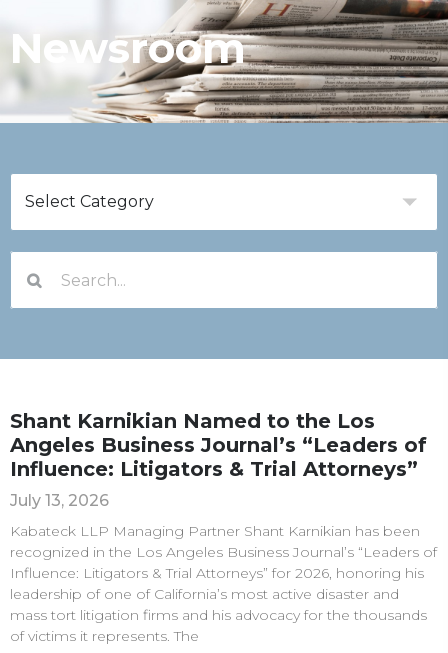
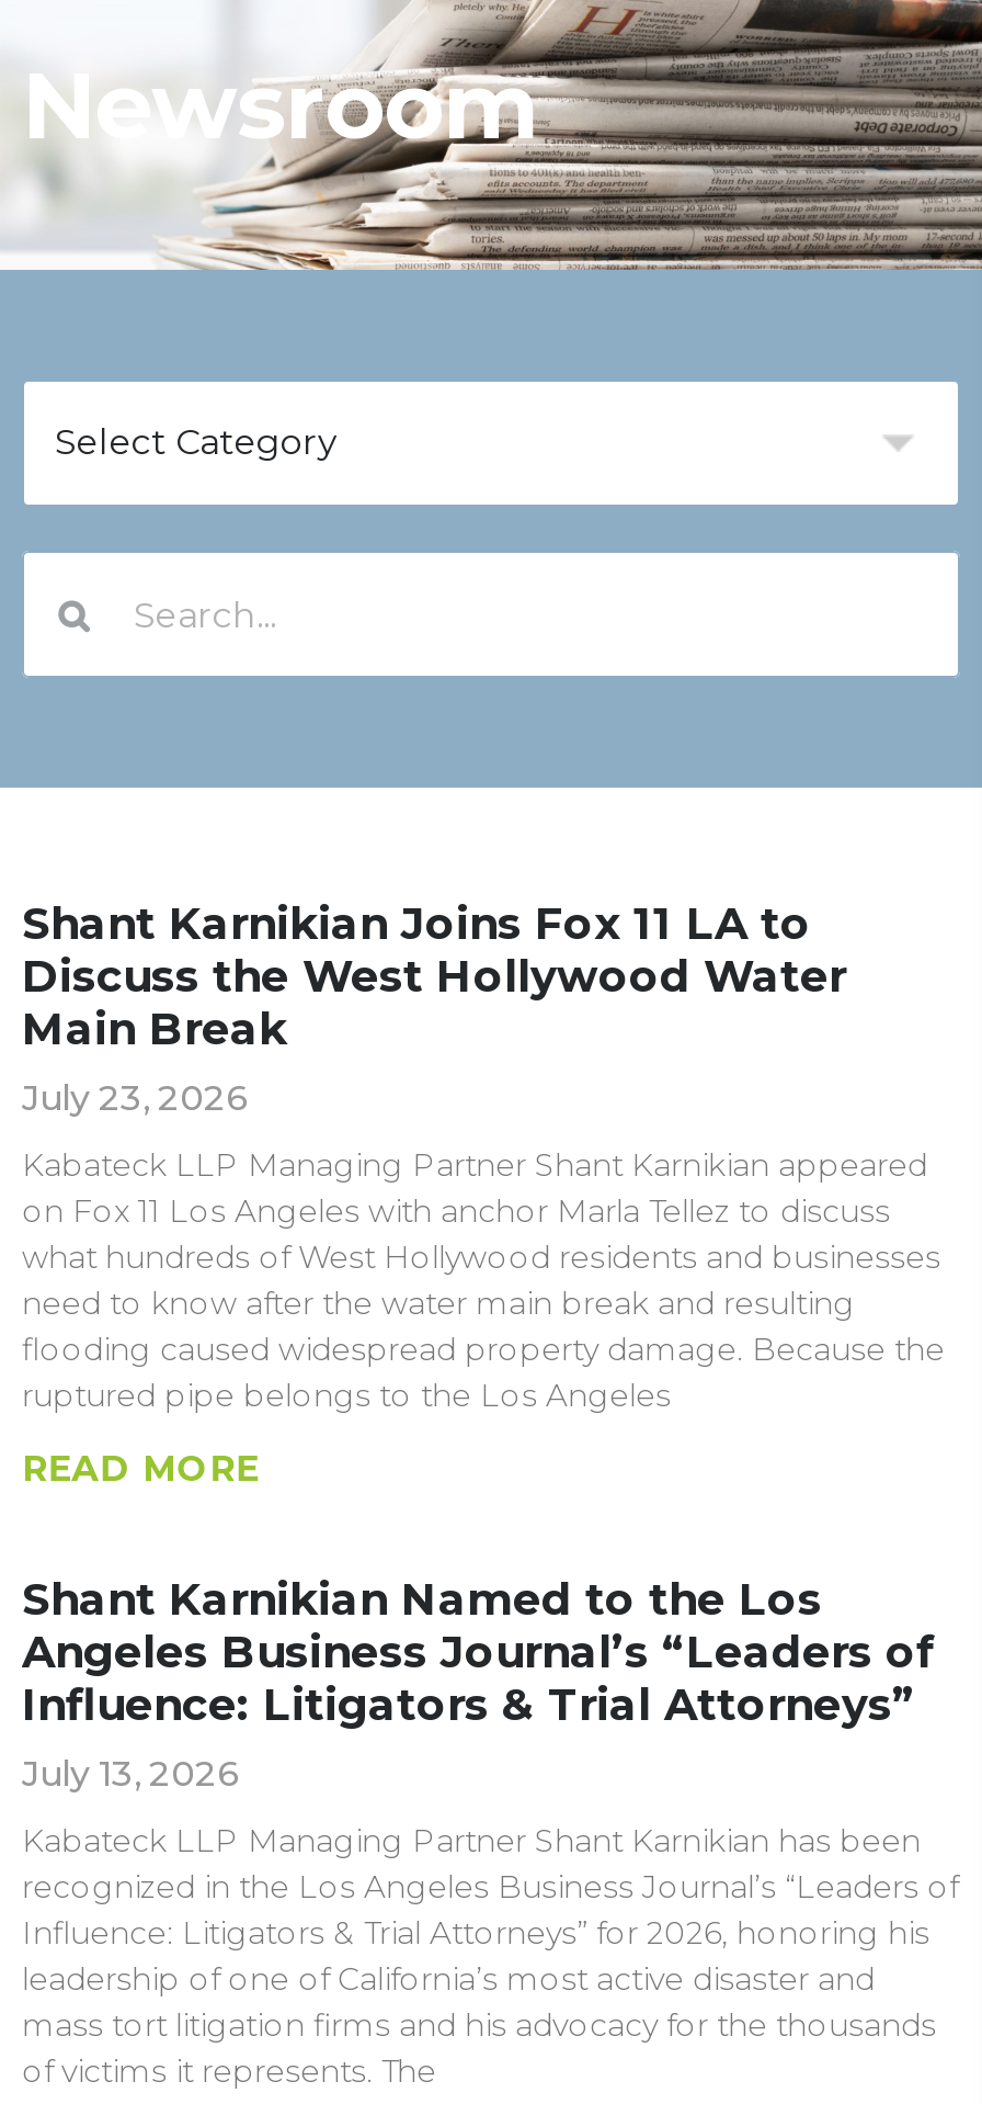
none -> [22,897,945,1490] Shant Karnikian Joins Fox 11 LA to | Discuss the West Hollywood Water | Main Break | July 23, 2026 | Kabateck LLP Managing Partner Shant Karnikian appeared | on Fox 11 Los Angeles with anchor Marla Tellez to discuss | what hundreds of West Hollywood residents and businesses | need to know after the water main break and resulting | flooding caused widespread property damage. Because the | ruptured pipe belongs to the Los Angeles | READ MORE

